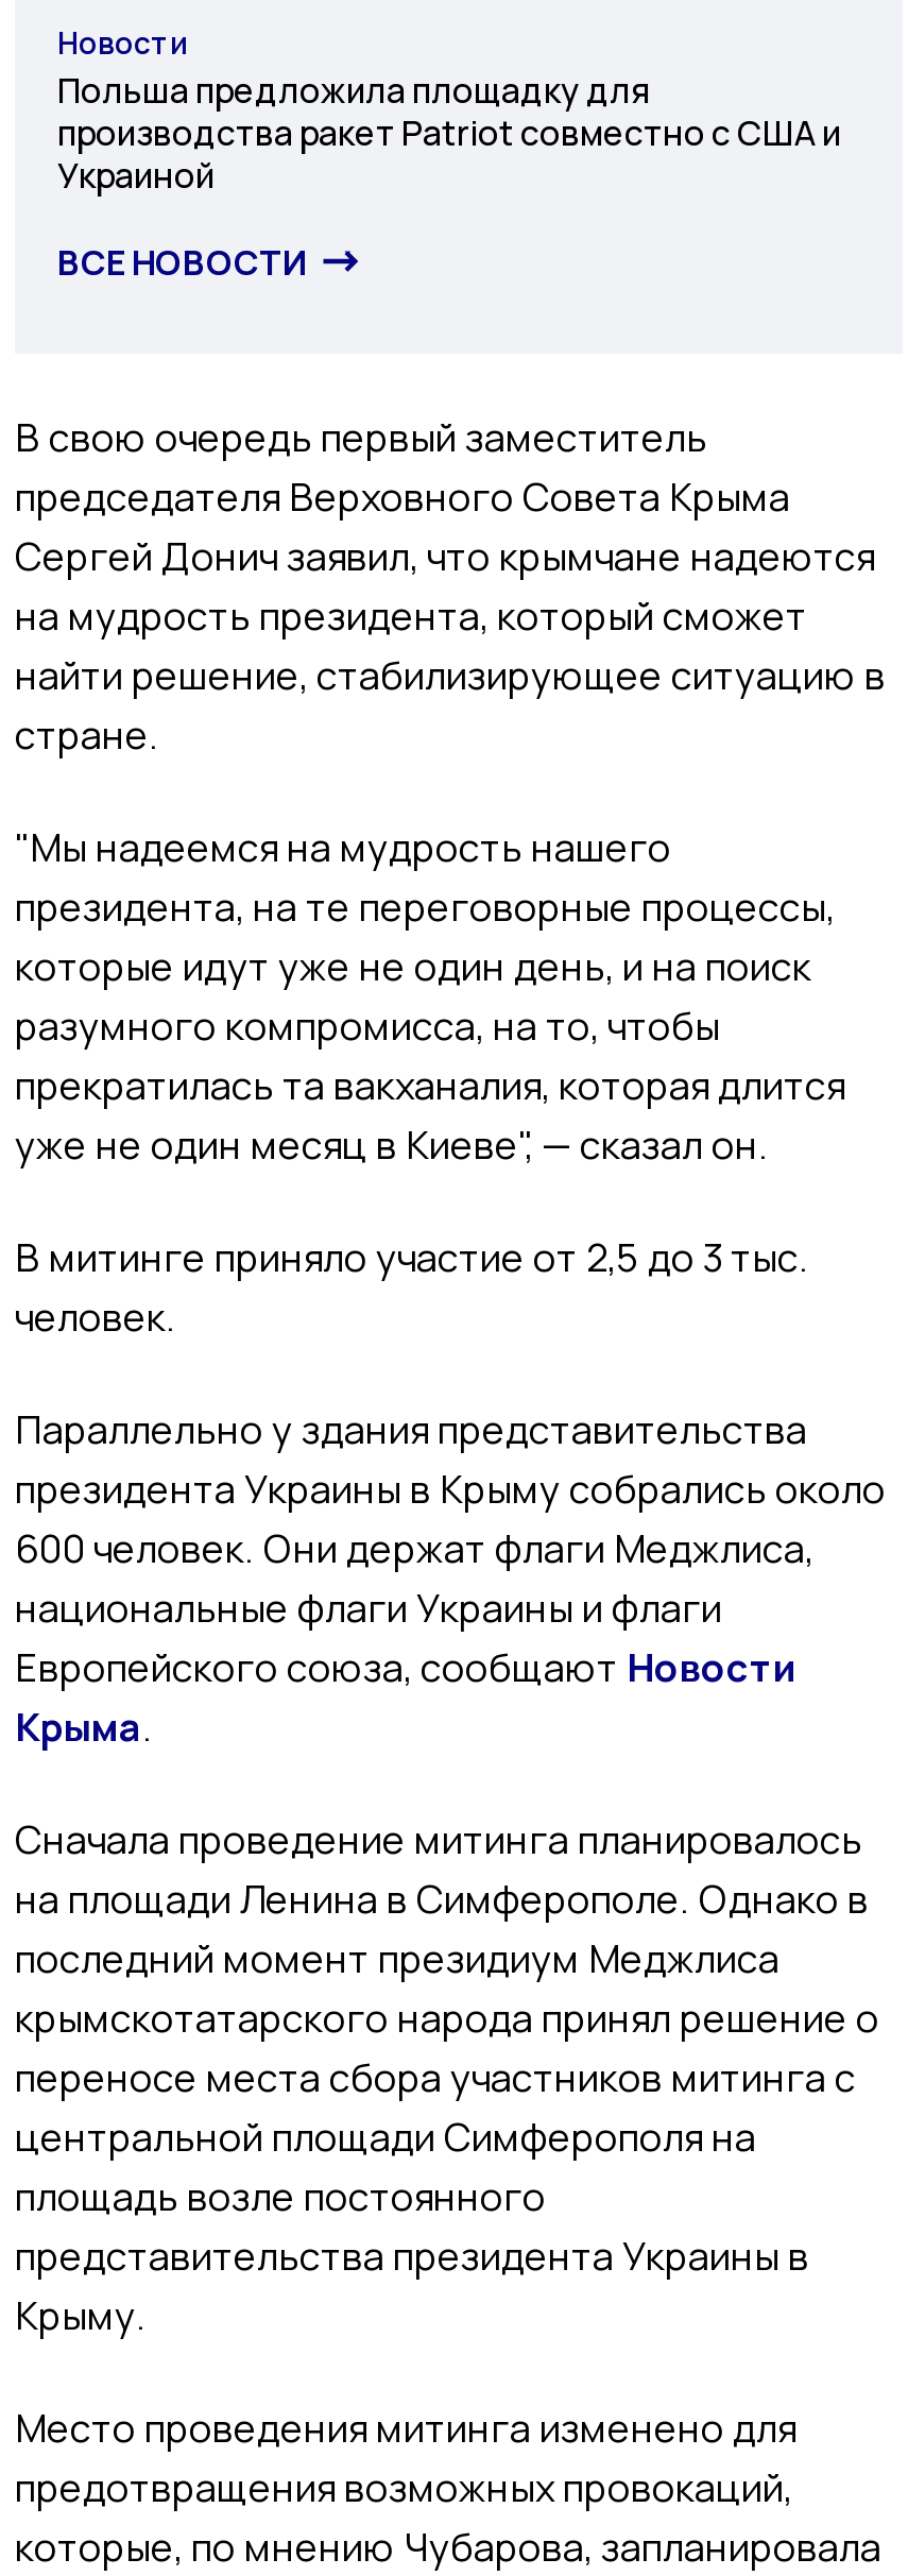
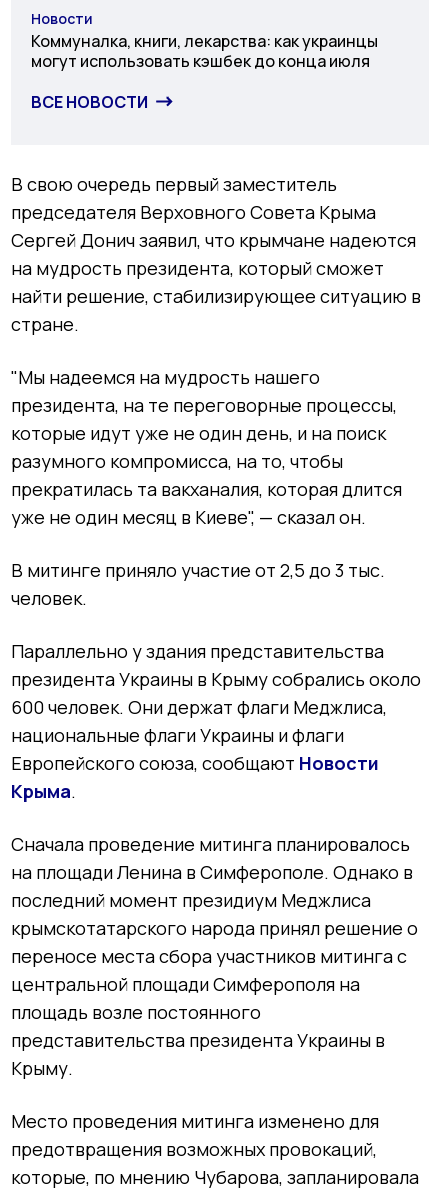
[57,67,841,199] Польша предложила площадку для | производства ракет Patriot совместно с США и | Украиной -> [31,30,378,72] Коммуналка, книги, лекарства: как украинцы | могут использовать кэшбек до конца июля

